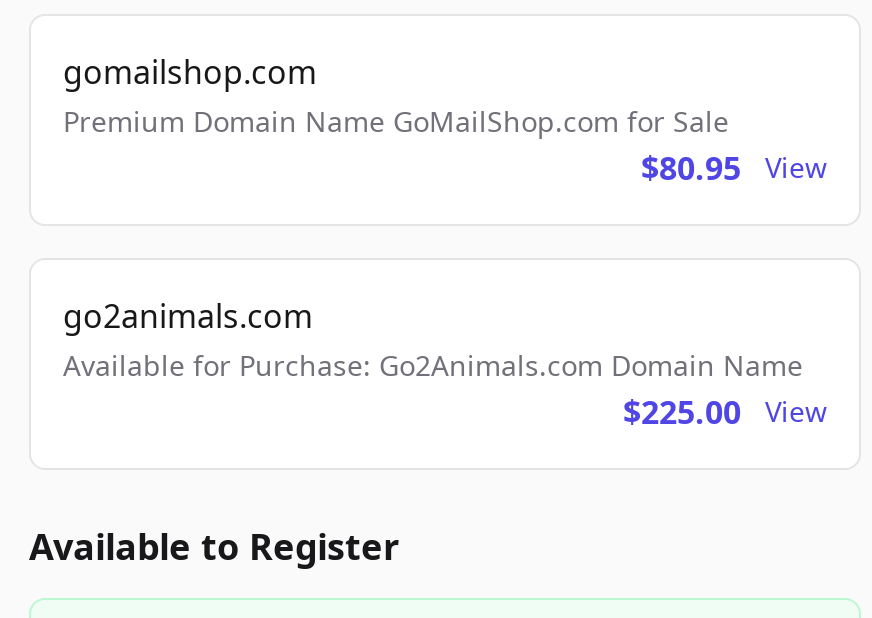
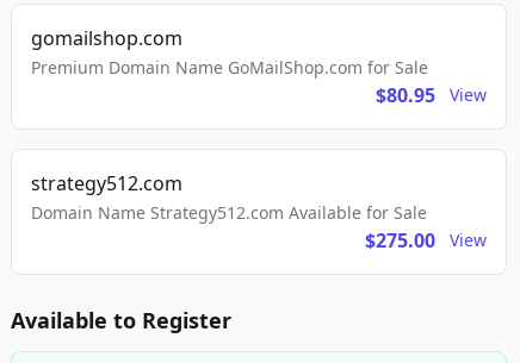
[63,294,803,434] go2animals.com | Available for Purchase: Go2Animals.com Domain Name | $225.00 -> [31,170,435,254] strategy512.com | Domain Name Strategy512.com Available for Sale | $275.00

